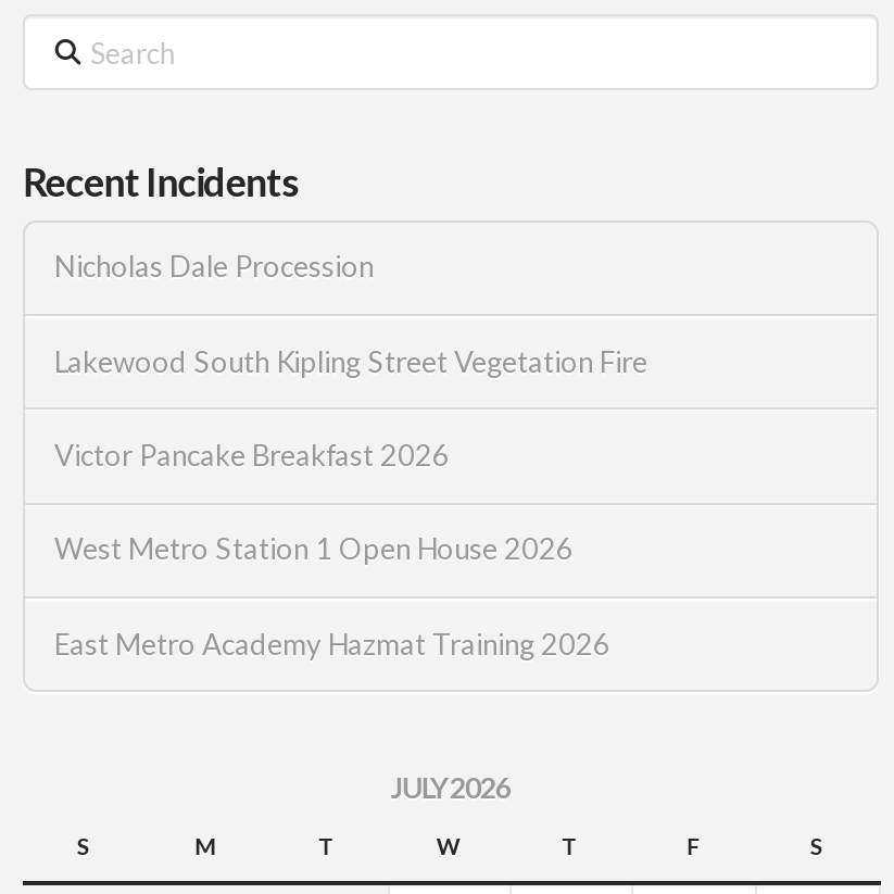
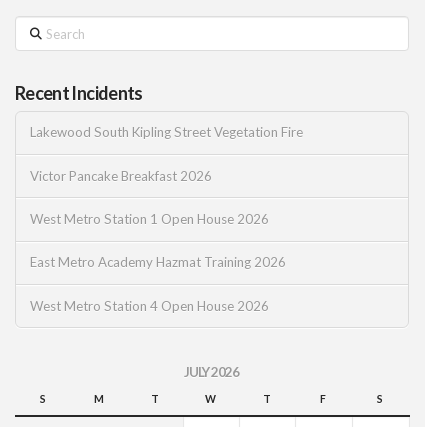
[54,250,374,284] Nicholas Dale Procession -> none
moved [54,344,647,660] -> [29,124,302,270]: Lakewood South Kipling Street Vegetation Fire | Victor Pancake Breakfast 2026 | West Metro Station 1 Open House 2026 | East Metro Academy Hazmat Training 2026
none -> [29,297,268,313] West Metro Station 4 Open House 2026

